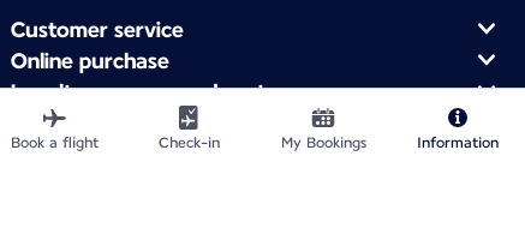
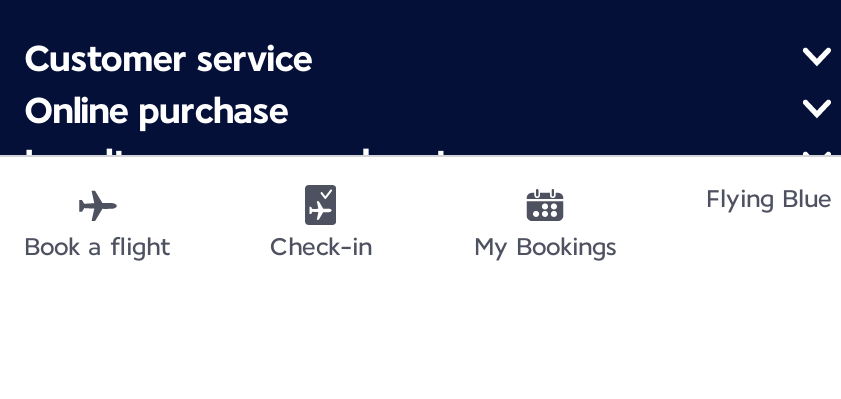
[417,134,499,151] Information -> [706,185,832,213] Flying Blue

